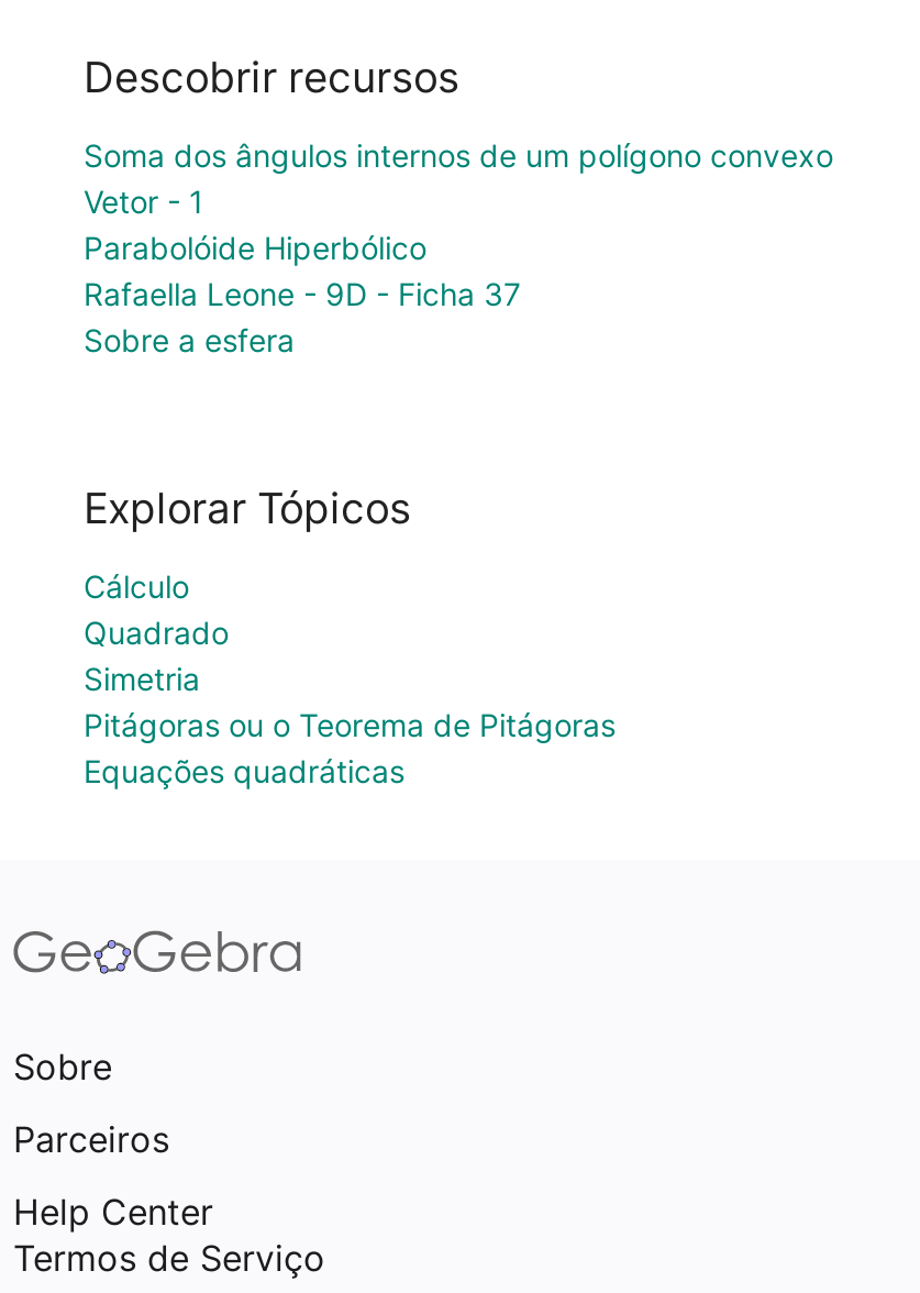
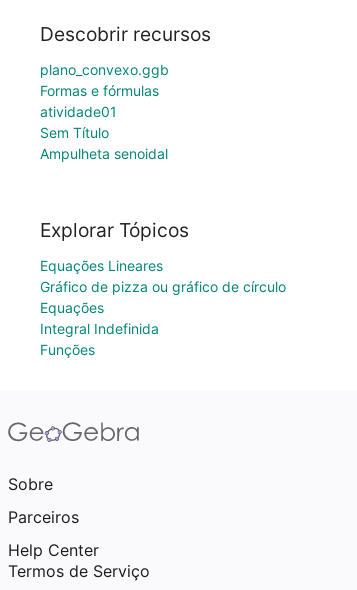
[84,137,833,359] Soma dos ângulos internos de um polígono convexo | Vetor - 1 | Parabolóide Hiperbólico | Rafaella Leone - 9D - Ficha 37 | Sobre a esfera -> [40,61,169,162] plano_convexo.ggb | Formas e fórmulas | atividade01 | Sem Título | Ampulheta senoidal
[84,567,616,789] Cálculo | Quadrado | Simetria | Pitágoras ou o Teorema de Pitágoras | Equações quadráticas -> [40,257,286,358] Equações Lineares | Gráfico de pizza ou gráfico de círculo | Equações | Integral Indefinida | Funções

